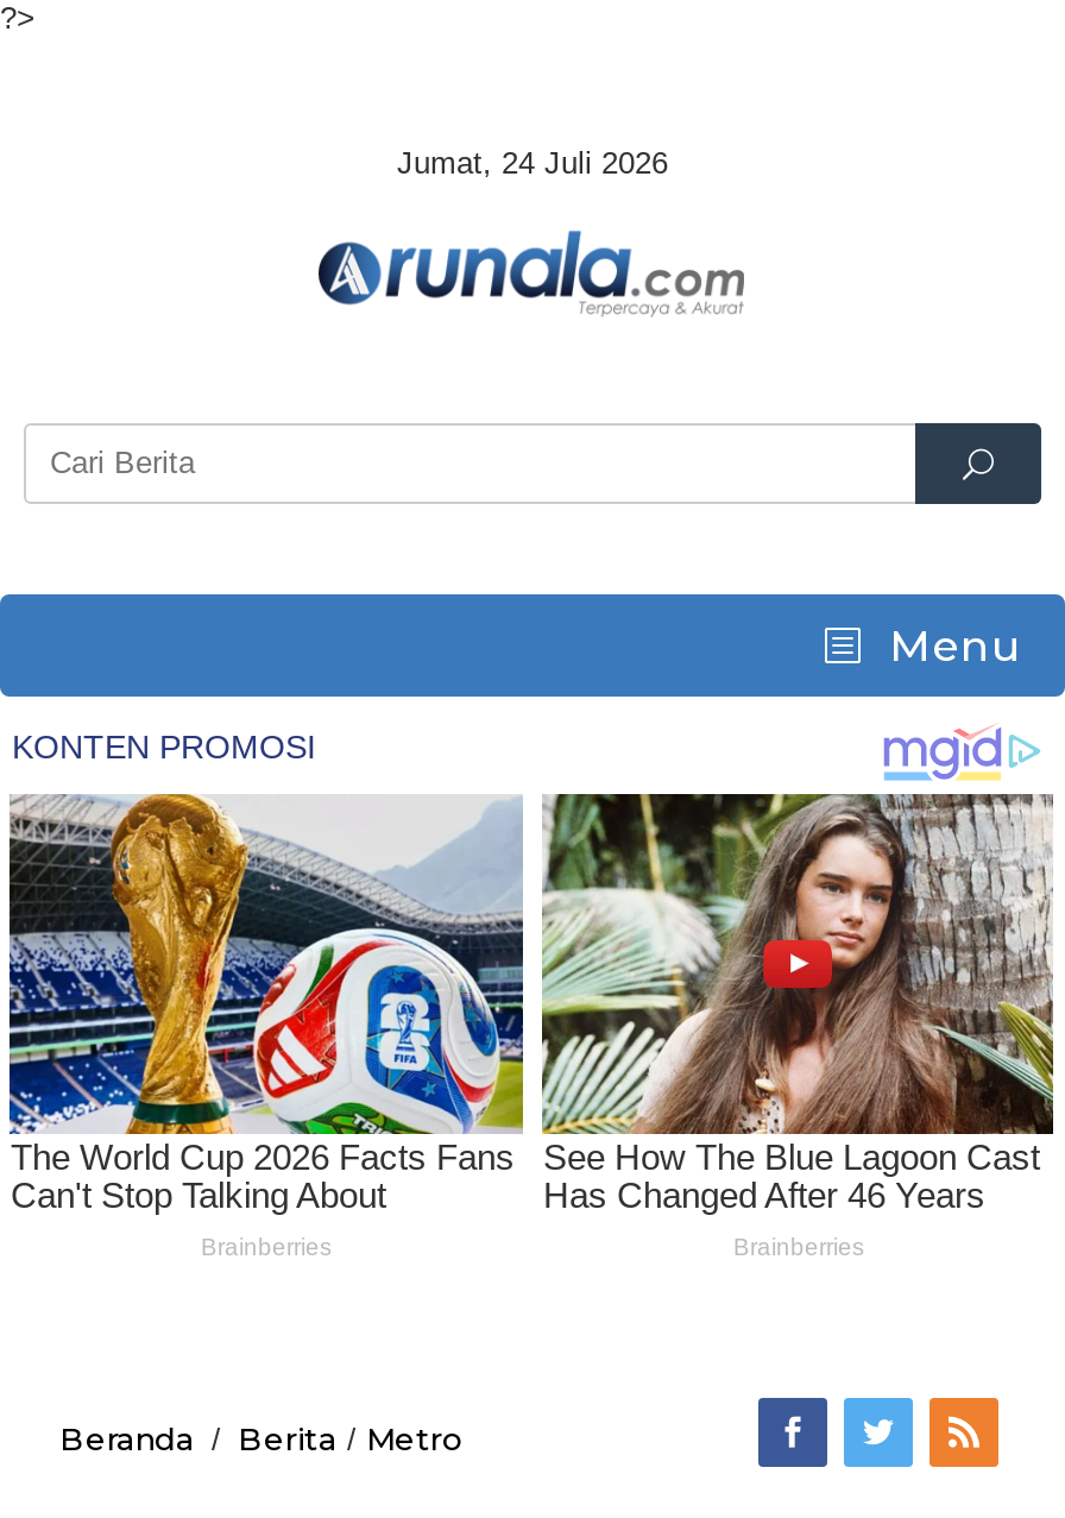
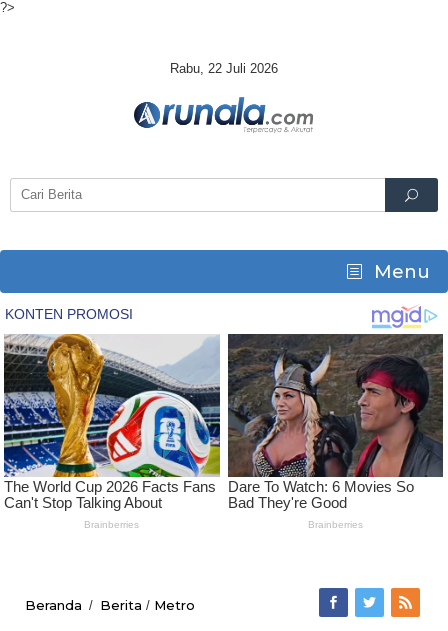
[397,145,668,181] Jumat, 24 Juli 2026 -> [170,61,278,76] Rabu, 22 Juli 2026
[540,792,1055,1217] [image] -> [227,334,444,512] [image]

